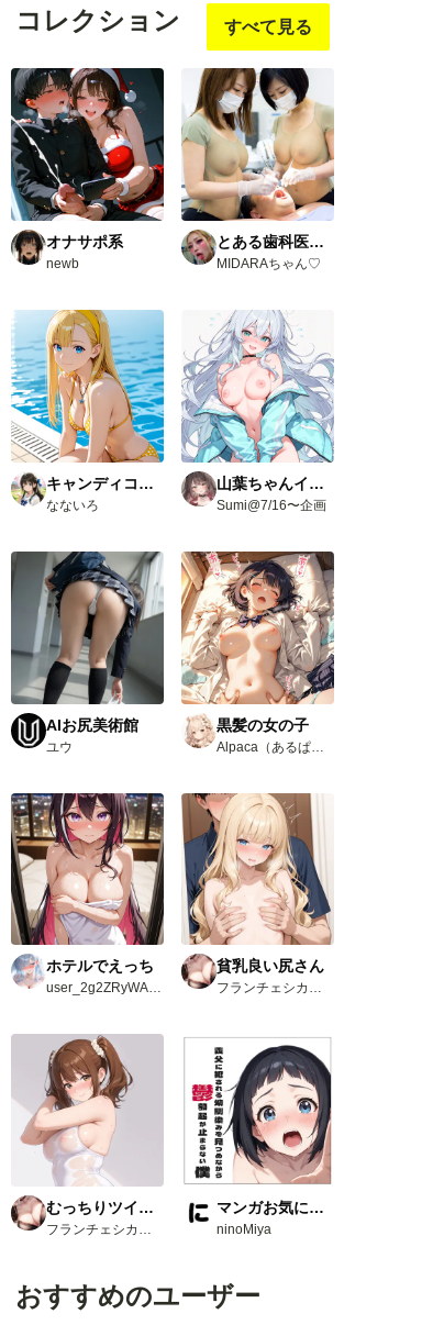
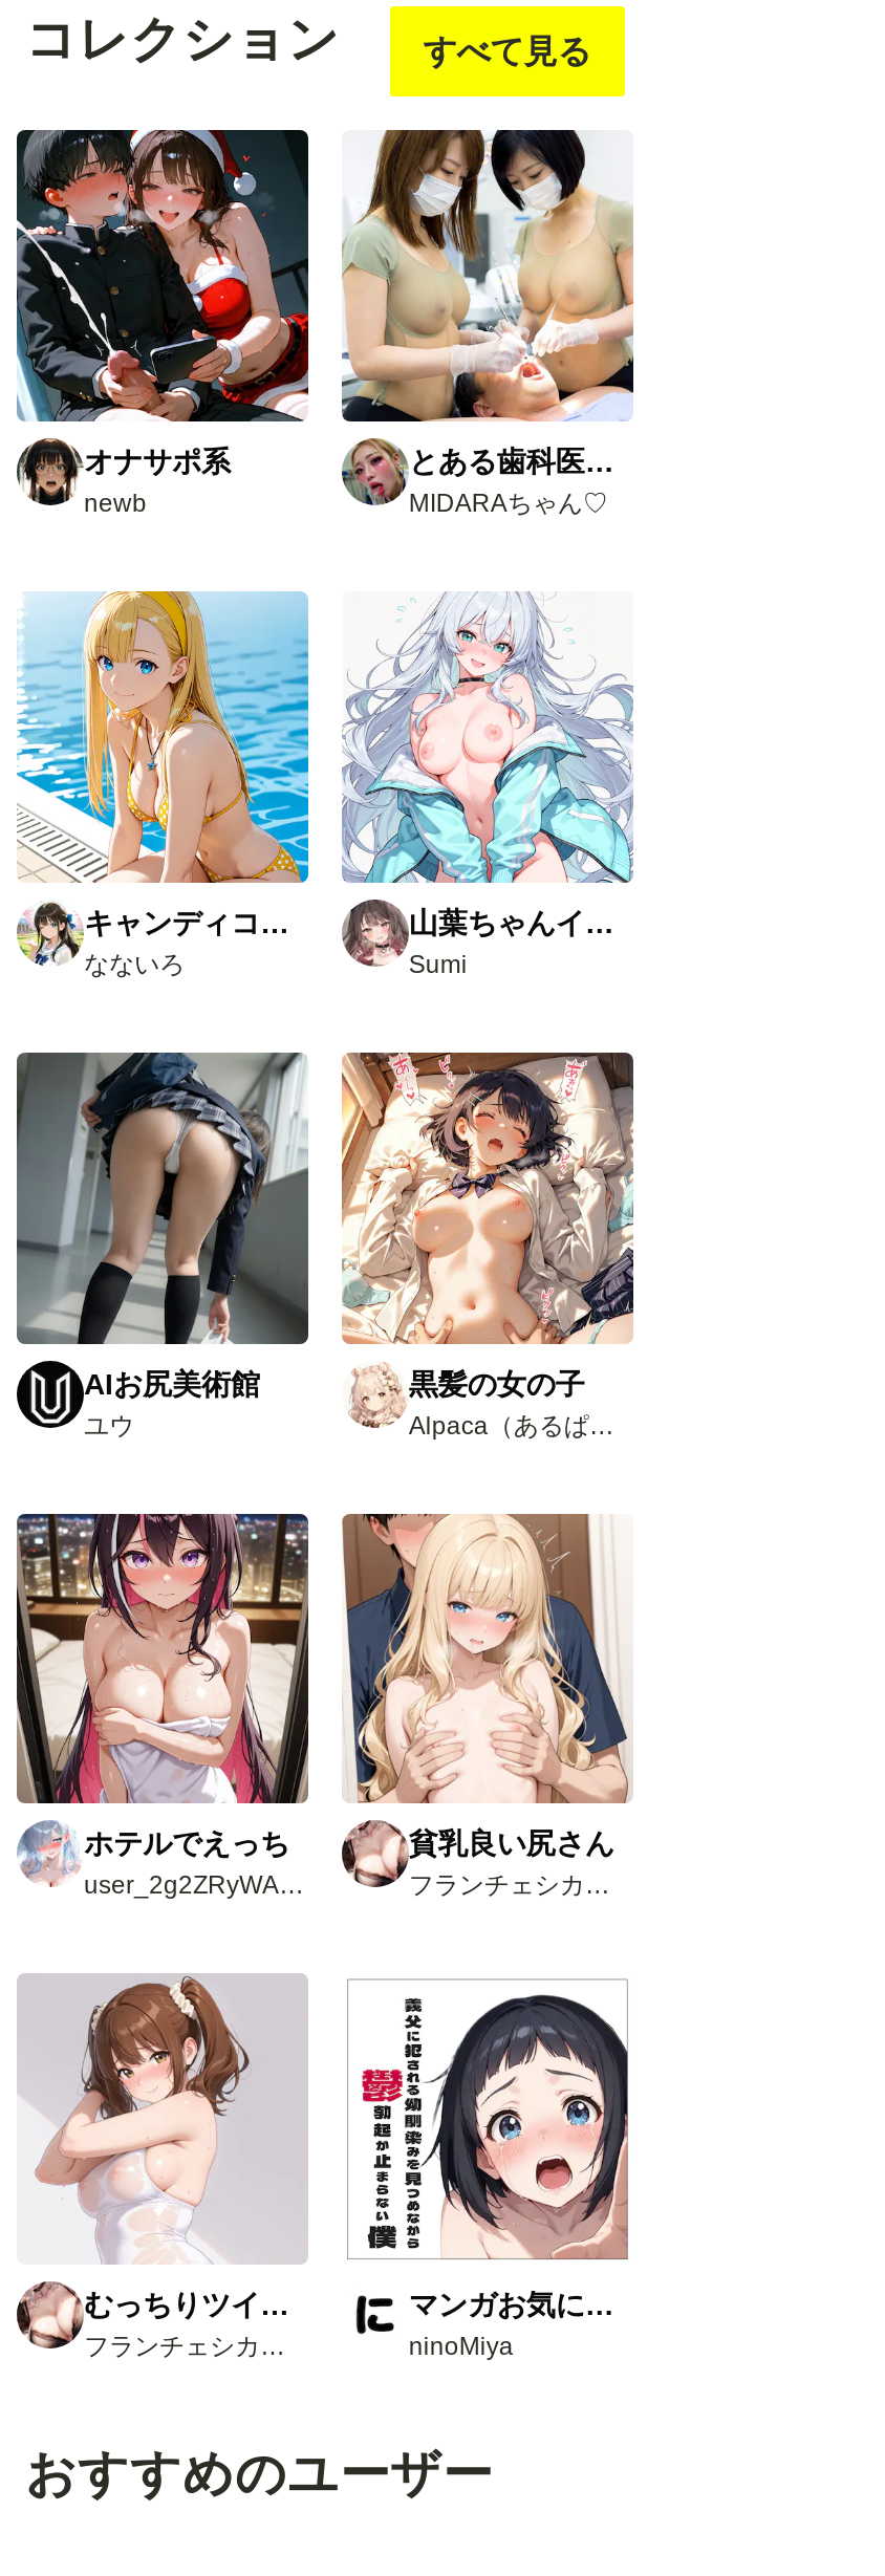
[216,497,326,513] Sumi@7/16〜企画 -> [409,949,467,979] Sumi

